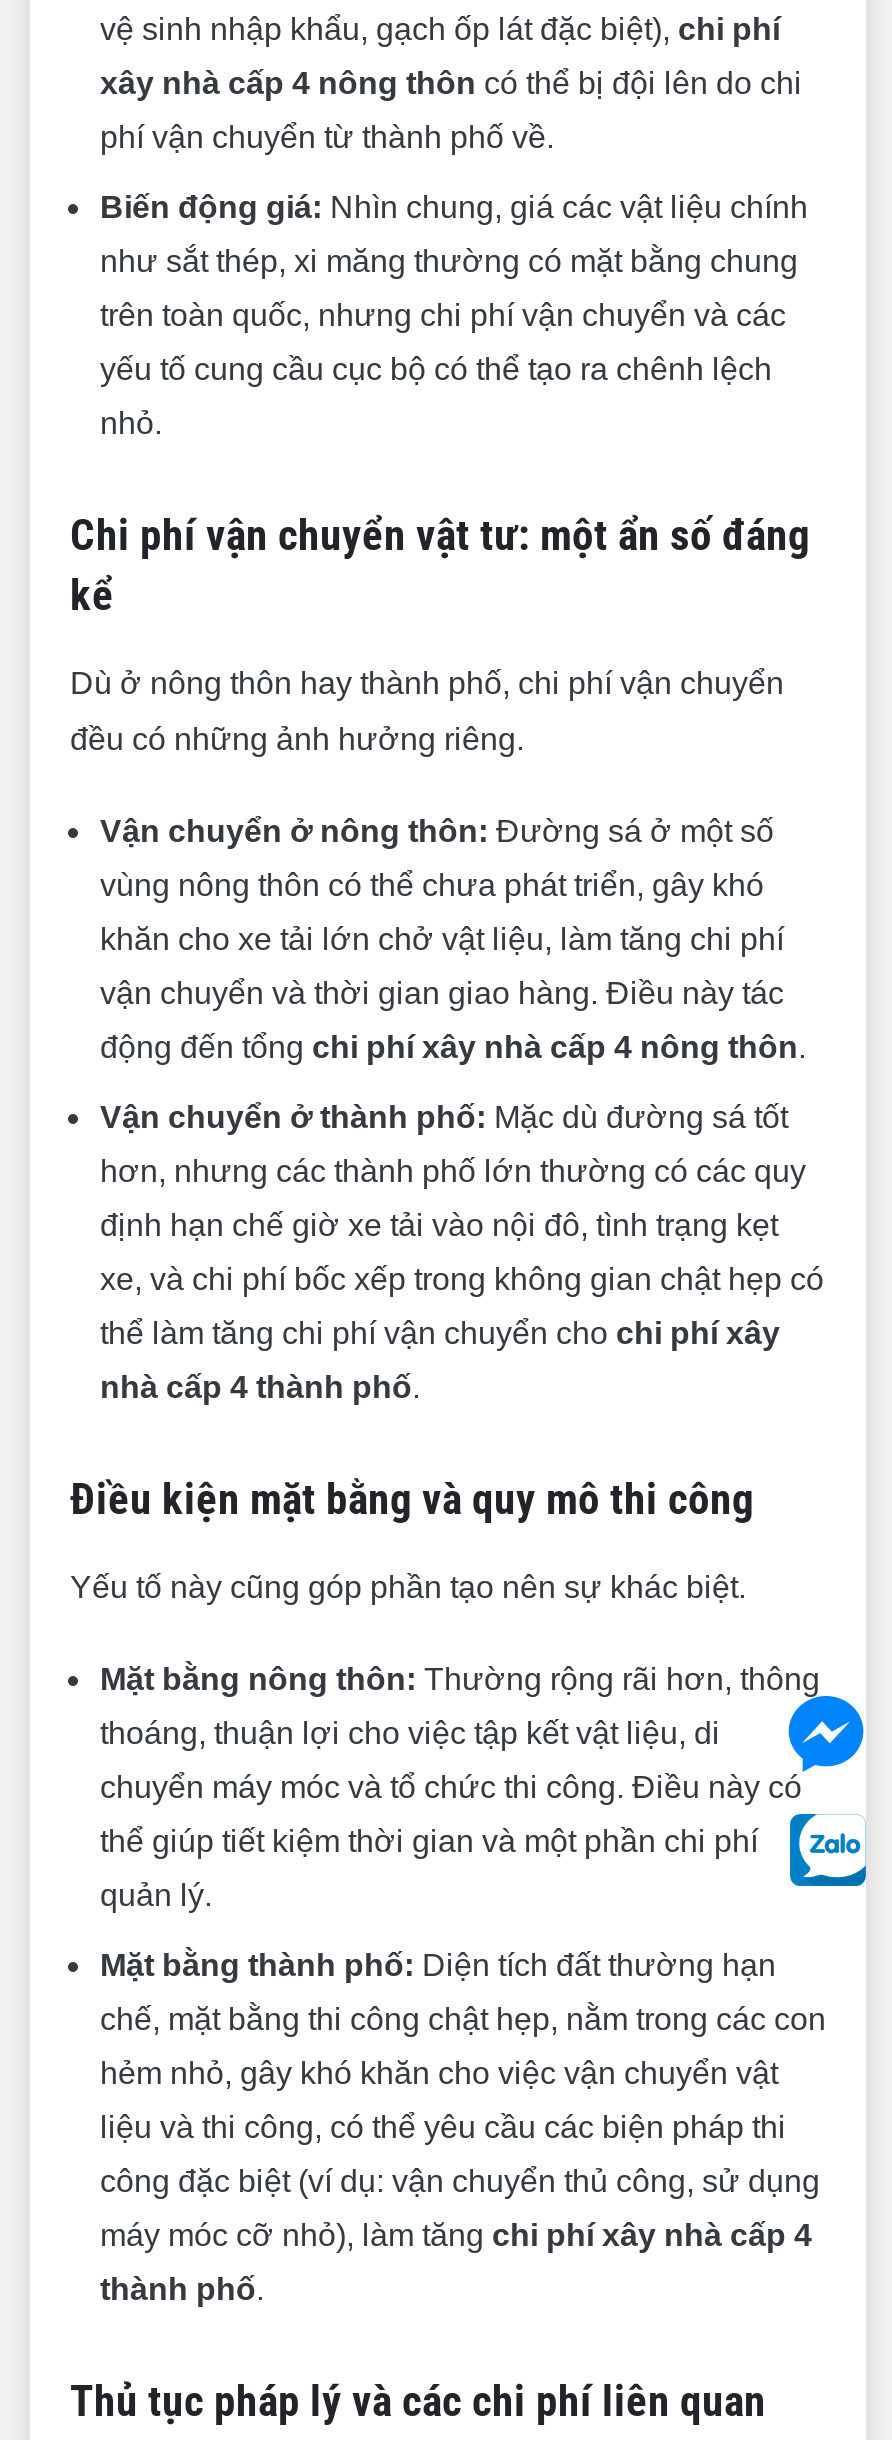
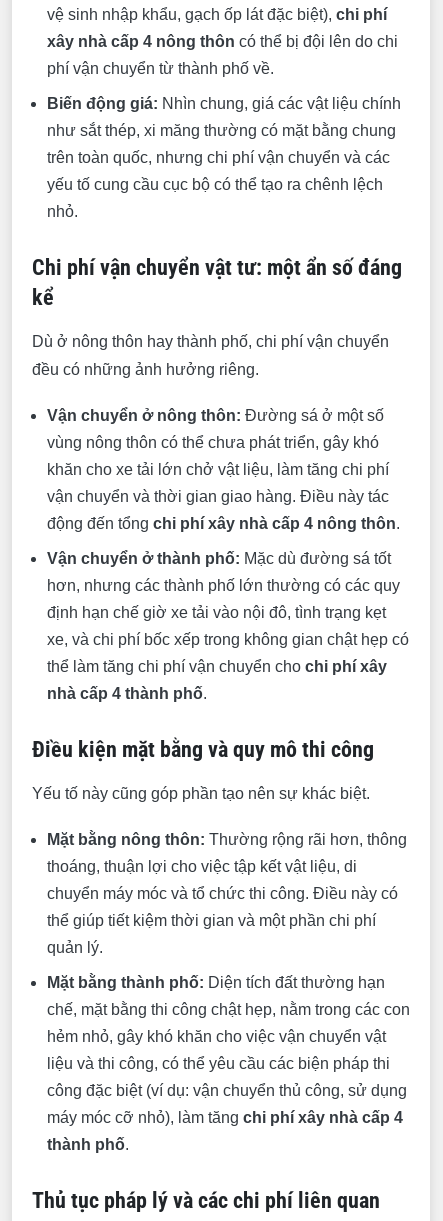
[786,1694,866,1770] [image] -> none
[788,1812,868,1888] [image] -> none

